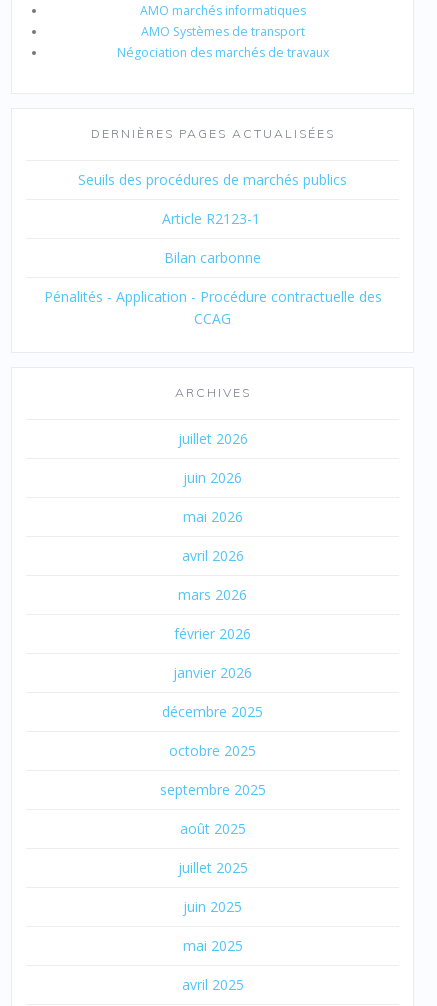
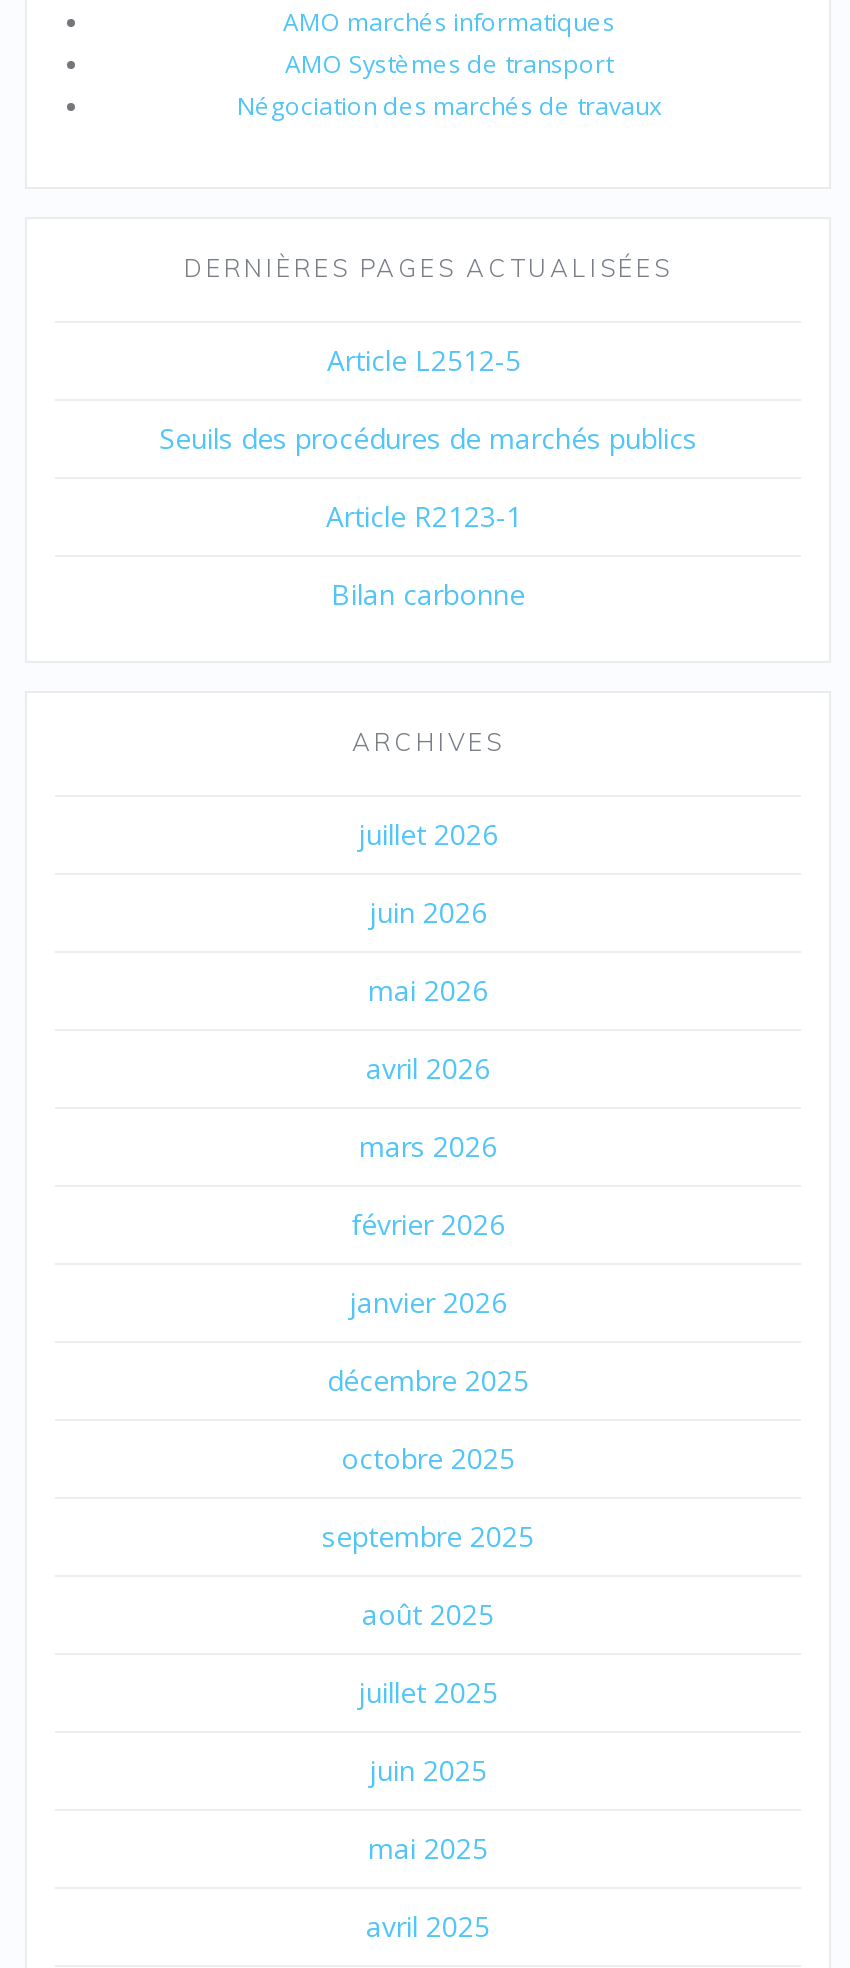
none -> [327,340,529,378] Article L2512-5
moved [78,170,347,267] -> [159,418,697,612]: Seuils des procédures de marchés publics | Article R2123-1 | Bilan carbonne
[43,287,381,328] Pénalités - Application - Procédure contractuelle des | CCAG -> none

